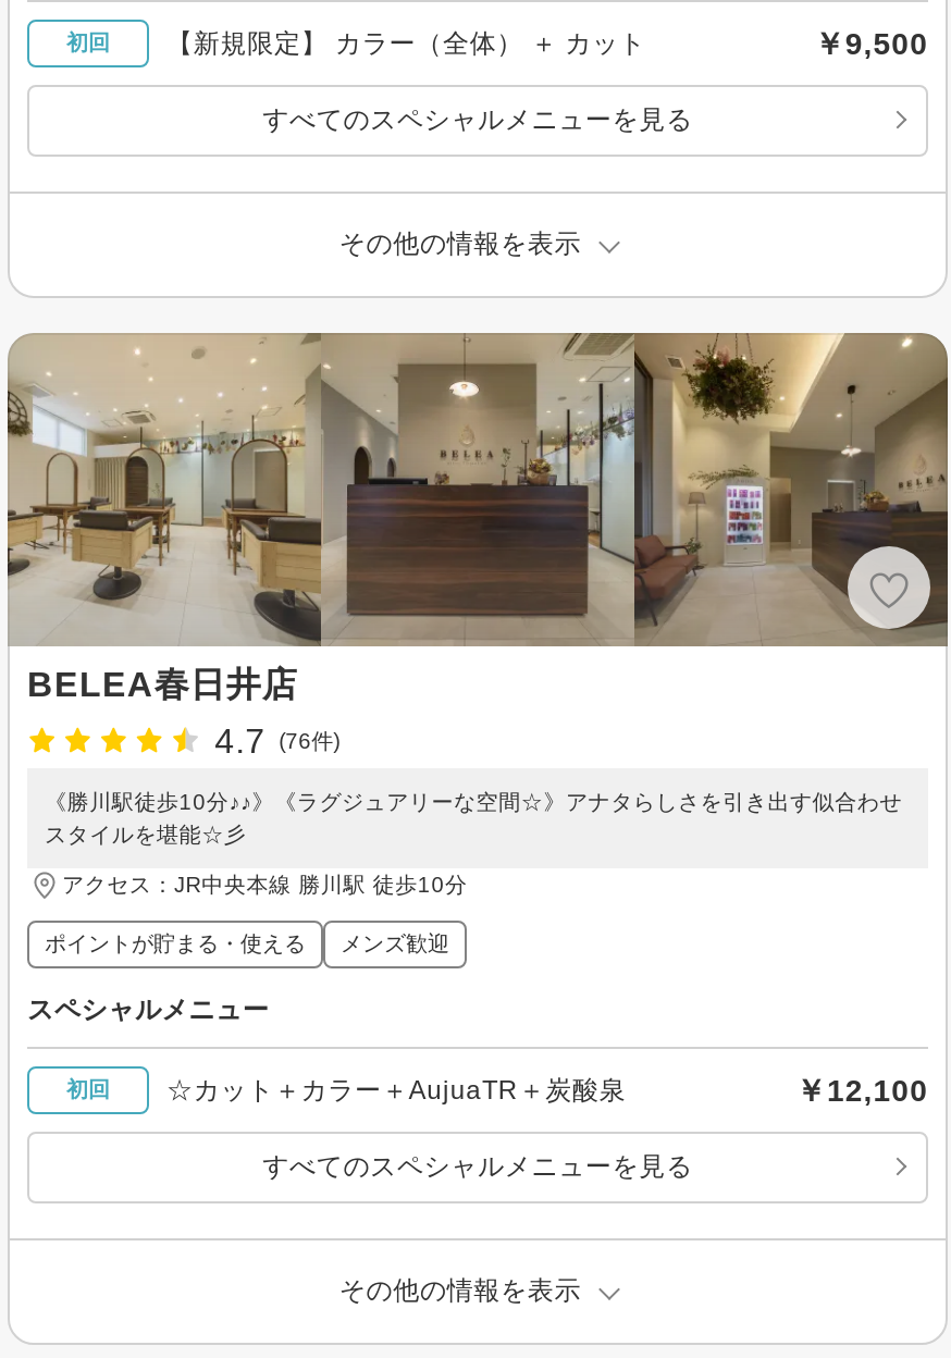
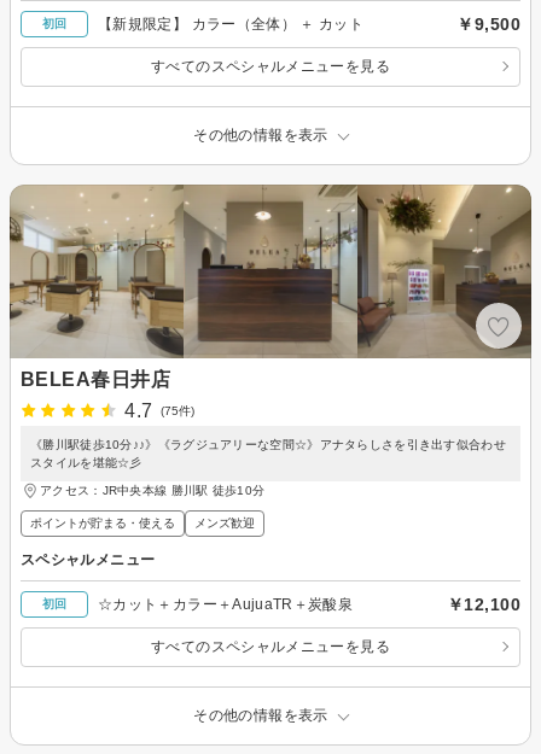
[215,722,340,759] 4.7 (76件) -> [125,400,194,421] 4.7 (75件)

